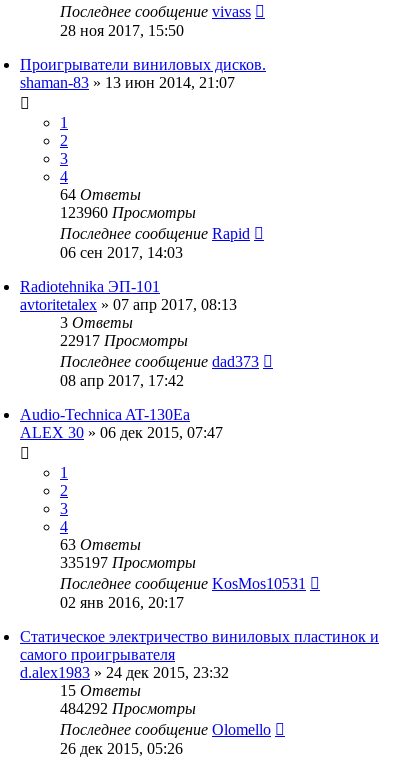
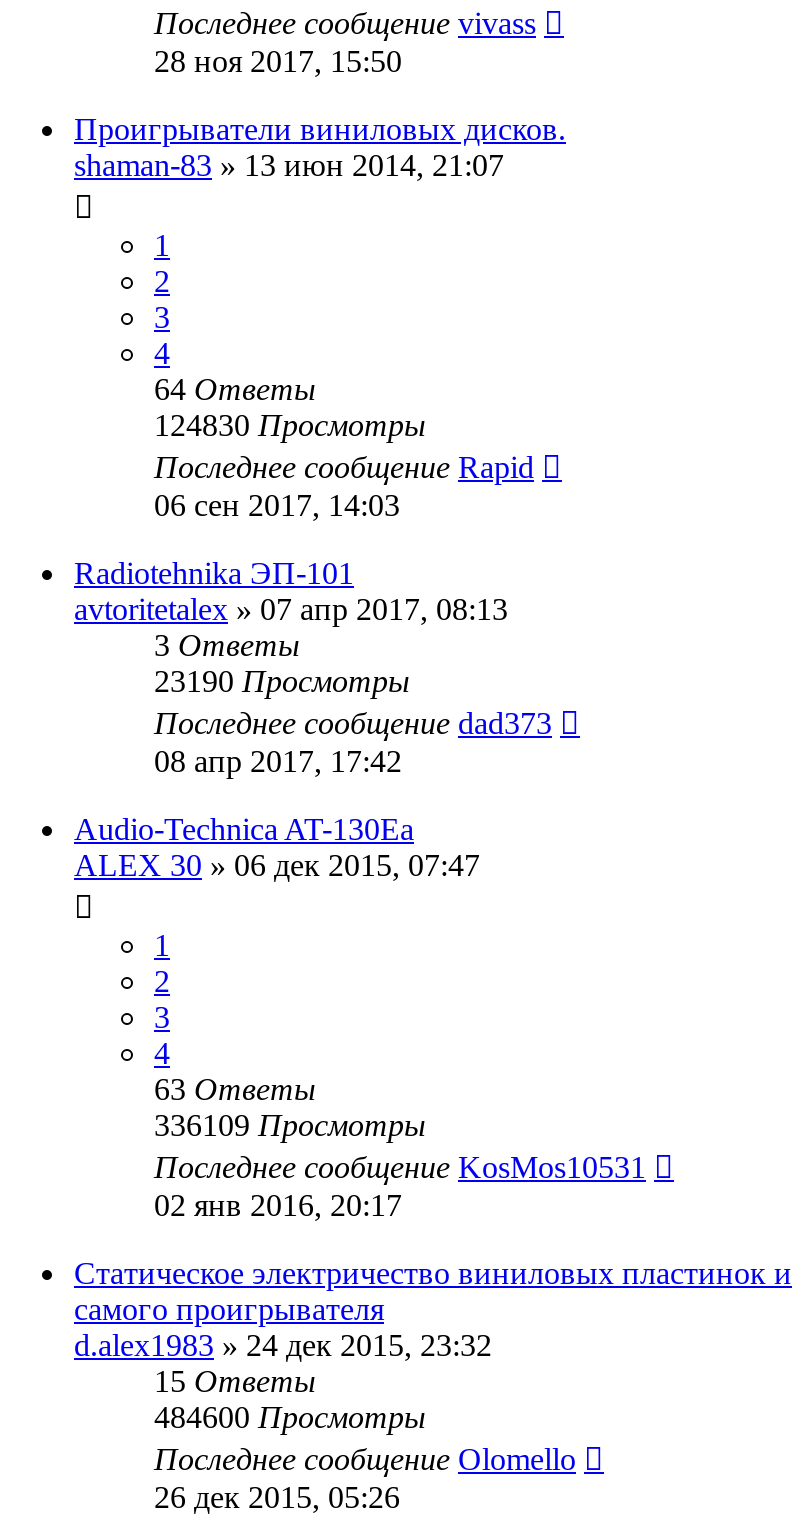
[60,204,196,221] 123960 Просмотры -> [154,409,426,443] 124830 Просмотры
[60,332,188,349] 22917 Просмотры -> [154,665,410,699] 23190 Просмотры
[60,554,196,571] 335197 Просмотры -> [154,1109,426,1143] 336109 Просмотры
[60,700,196,717] 484292 Просмотры -> [154,1401,426,1435] 484600 Просмотры

